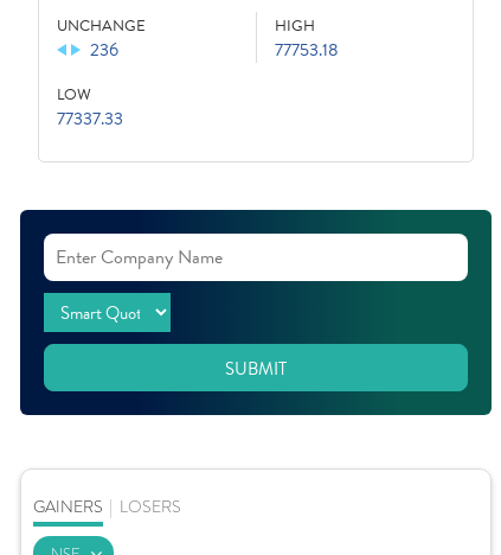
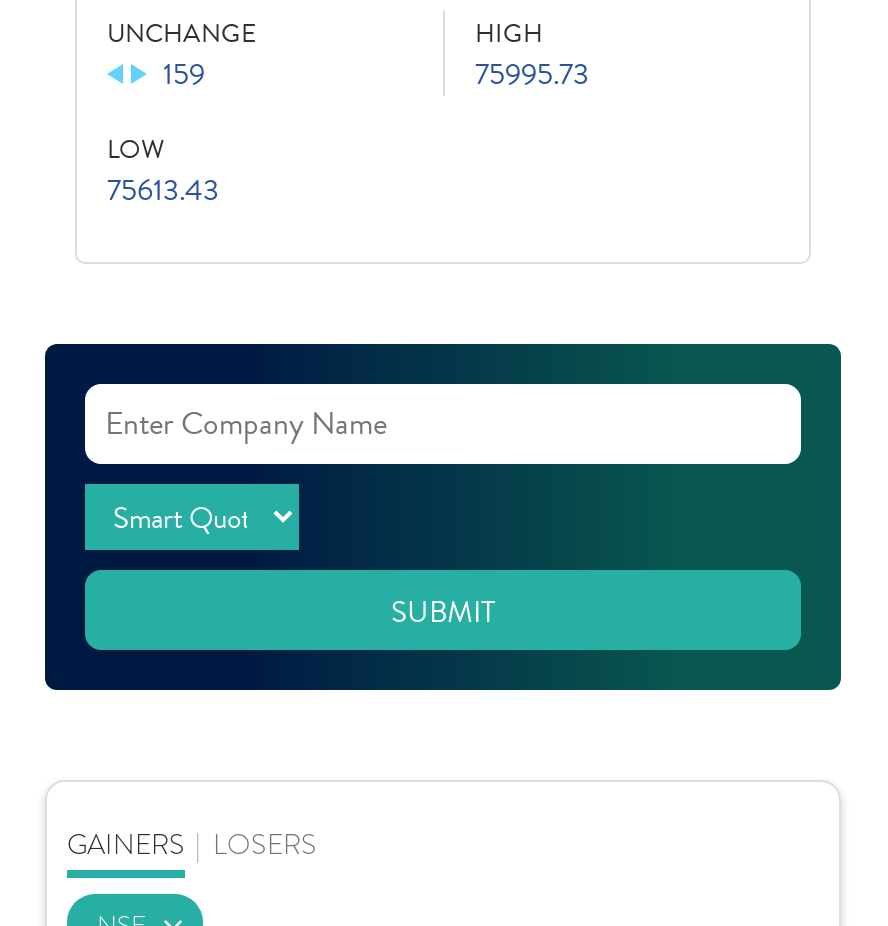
[86,37,118,63] 236 -> [157,53,205,97] 159
[275,37,339,63] 77753.18 -> [475,53,589,97] 75995.73
[57,106,123,132] 77337.33 -> [107,169,219,213] 75613.43

